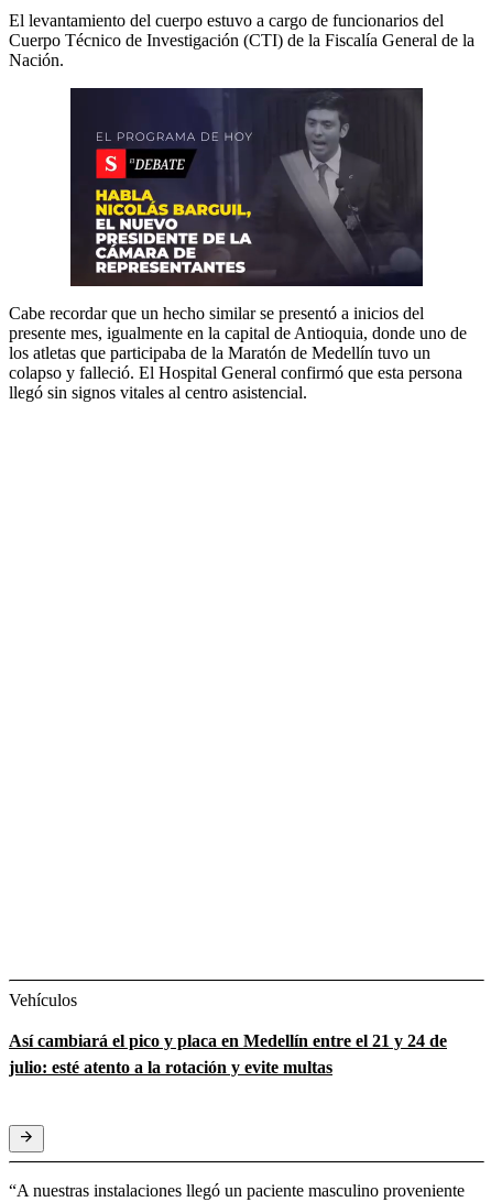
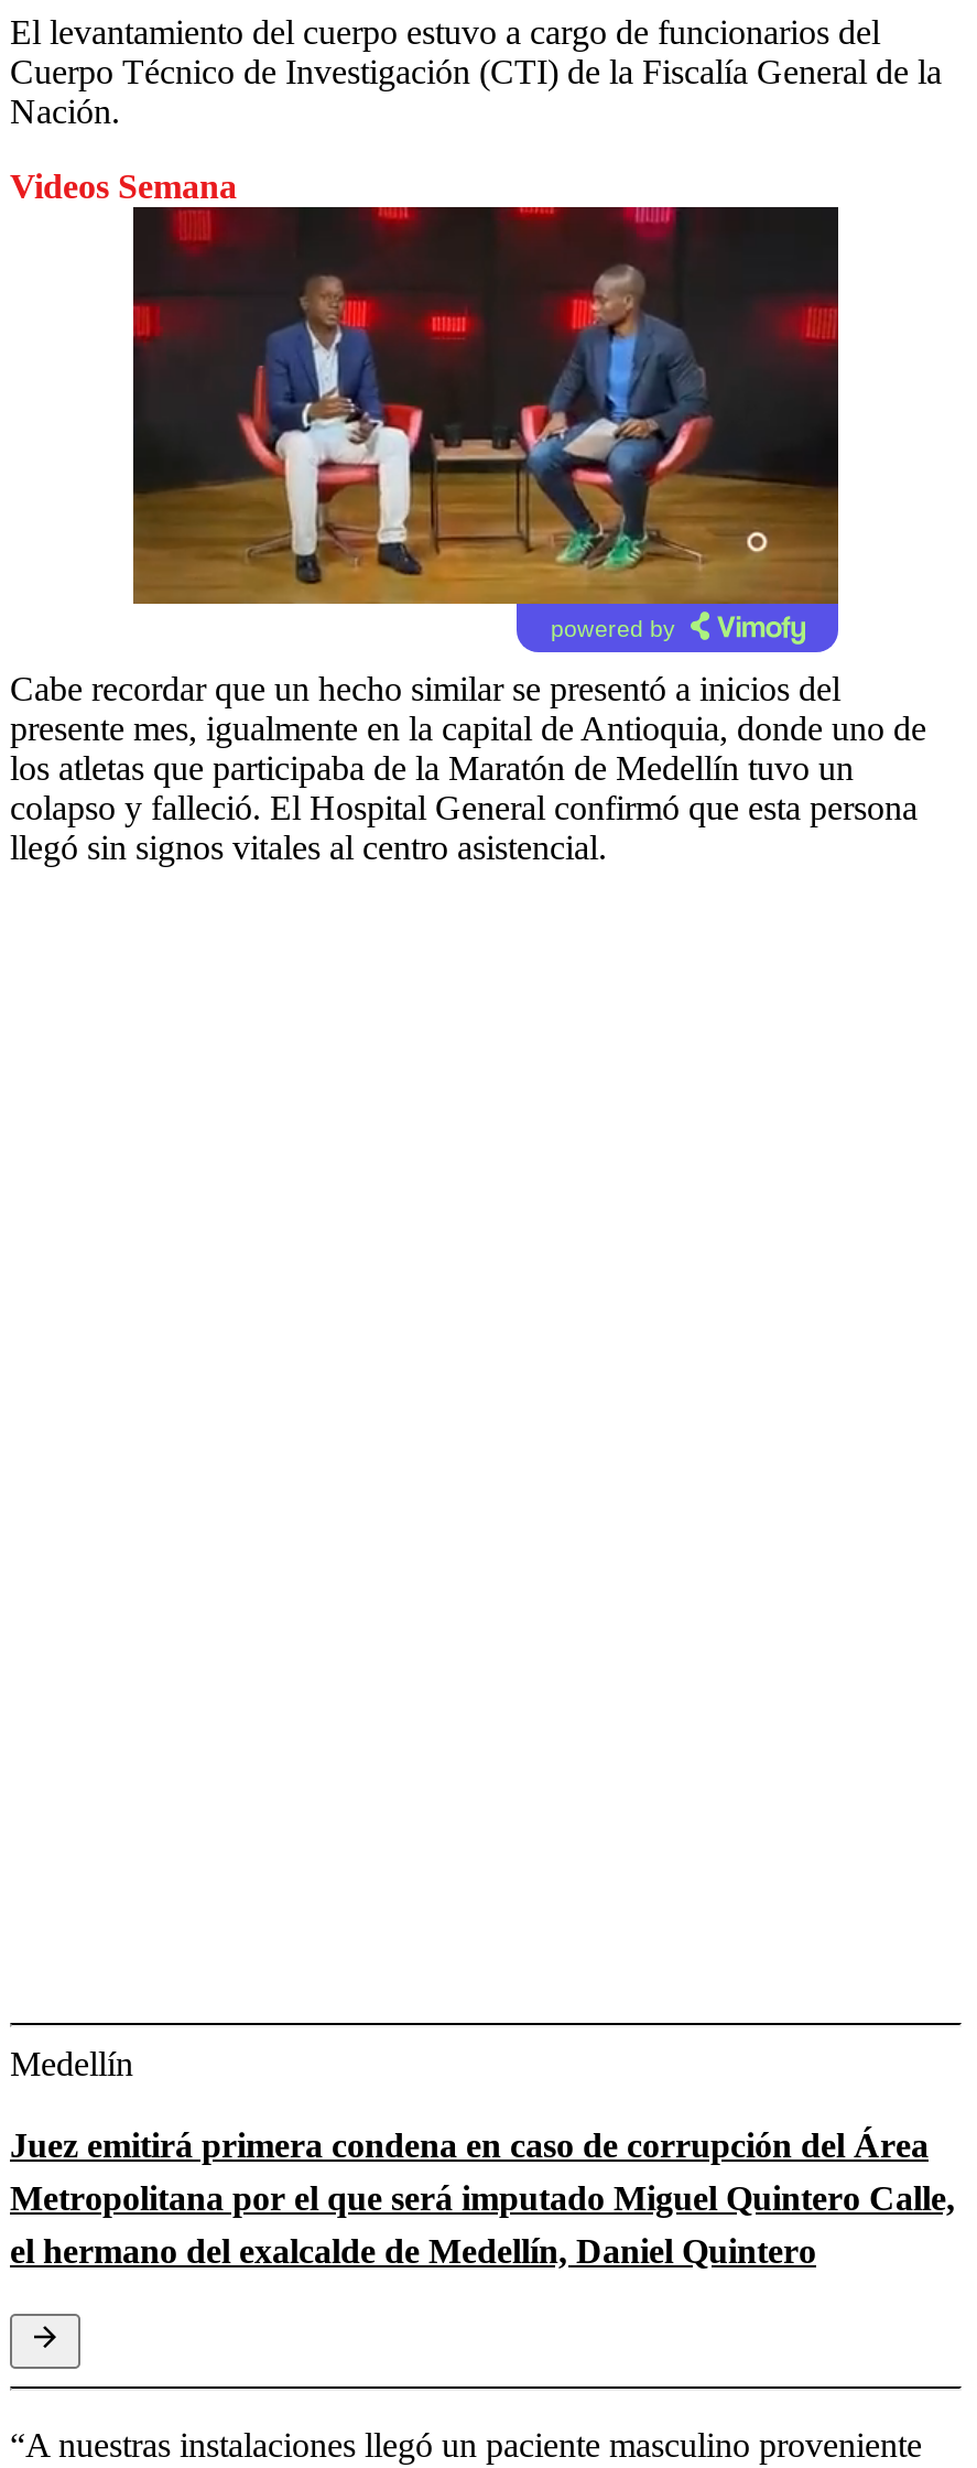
none -> [10,167,237,204] Videos Semana
none -> [551,614,676,640] powered by
[70,87,424,295] [image] -> [131,205,840,654] [image]
[9,990,77,1009] Vehículos -> [10,2044,133,2081] Medellín
[9,1031,447,1076] Así cambiará el pico y placa en Medellín entre el 21 y 24 de | julio: esté atento a la rotación y evite multas -> [10,2126,955,2269] Juez emitirá primera condena en caso de corrupción del Área | Metropolitana por el que será imputado Miguel Quintero Calle, | el hermano del exalcalde de Medellín, Daniel Quintero

